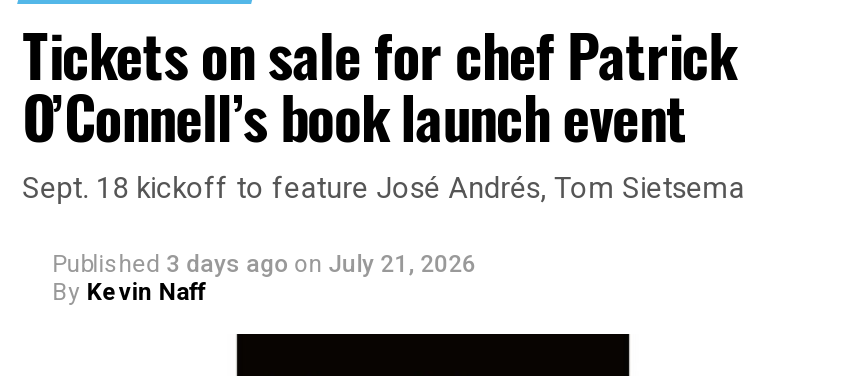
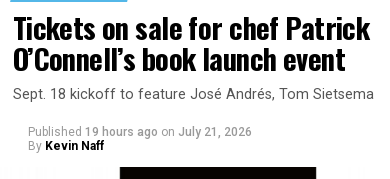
[52,250,476,278] Published 3 days ago on July 21, 2026 -> [28,125,252,139] Published 19 hours ago on July 21, 2026

